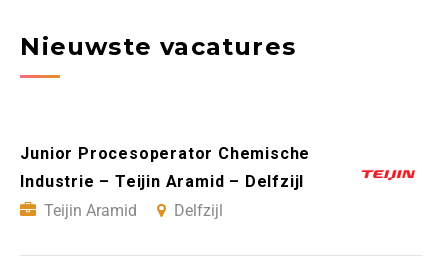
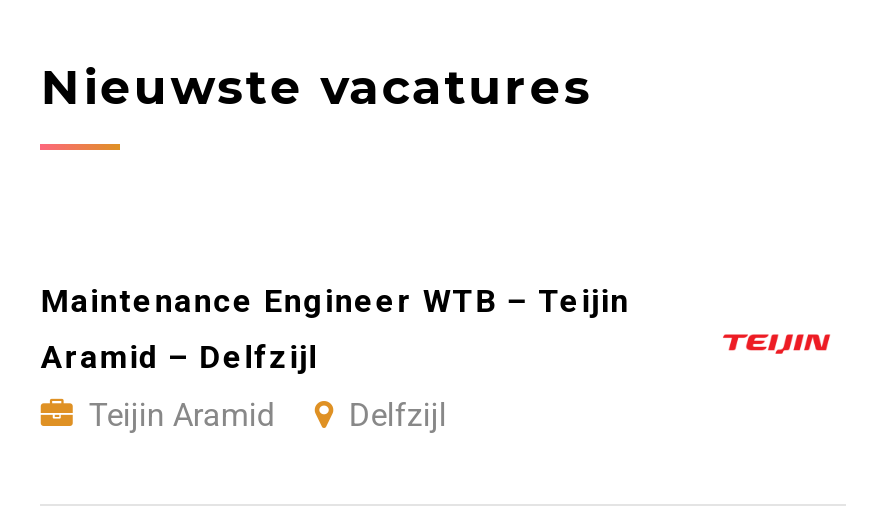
[20,144,310,163] Junior Procesoperator Chemische -> [41,281,630,319] Maintenance Engineer WTB – Teijin
[20,172,304,191] Industrie – Teijin Aramid – Delfzijl -> [41,337,318,375] Aramid – Delfzijl

